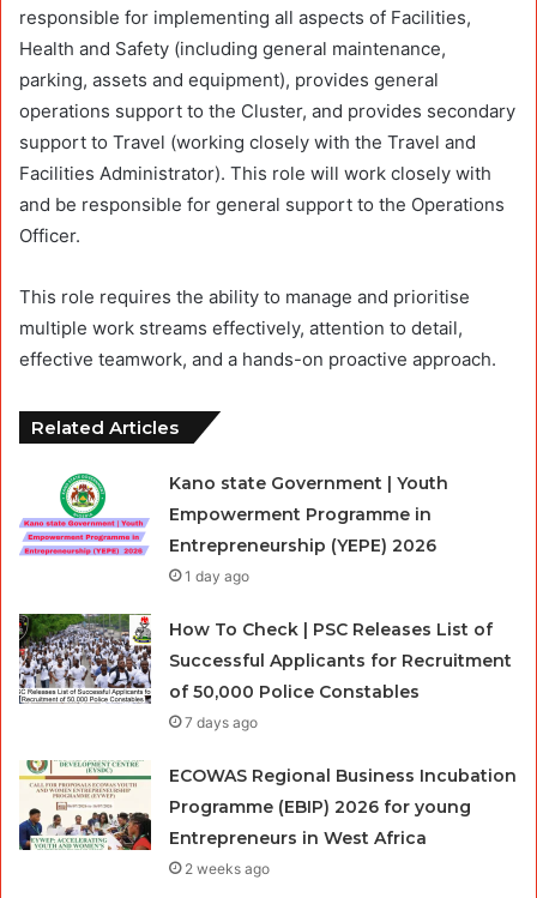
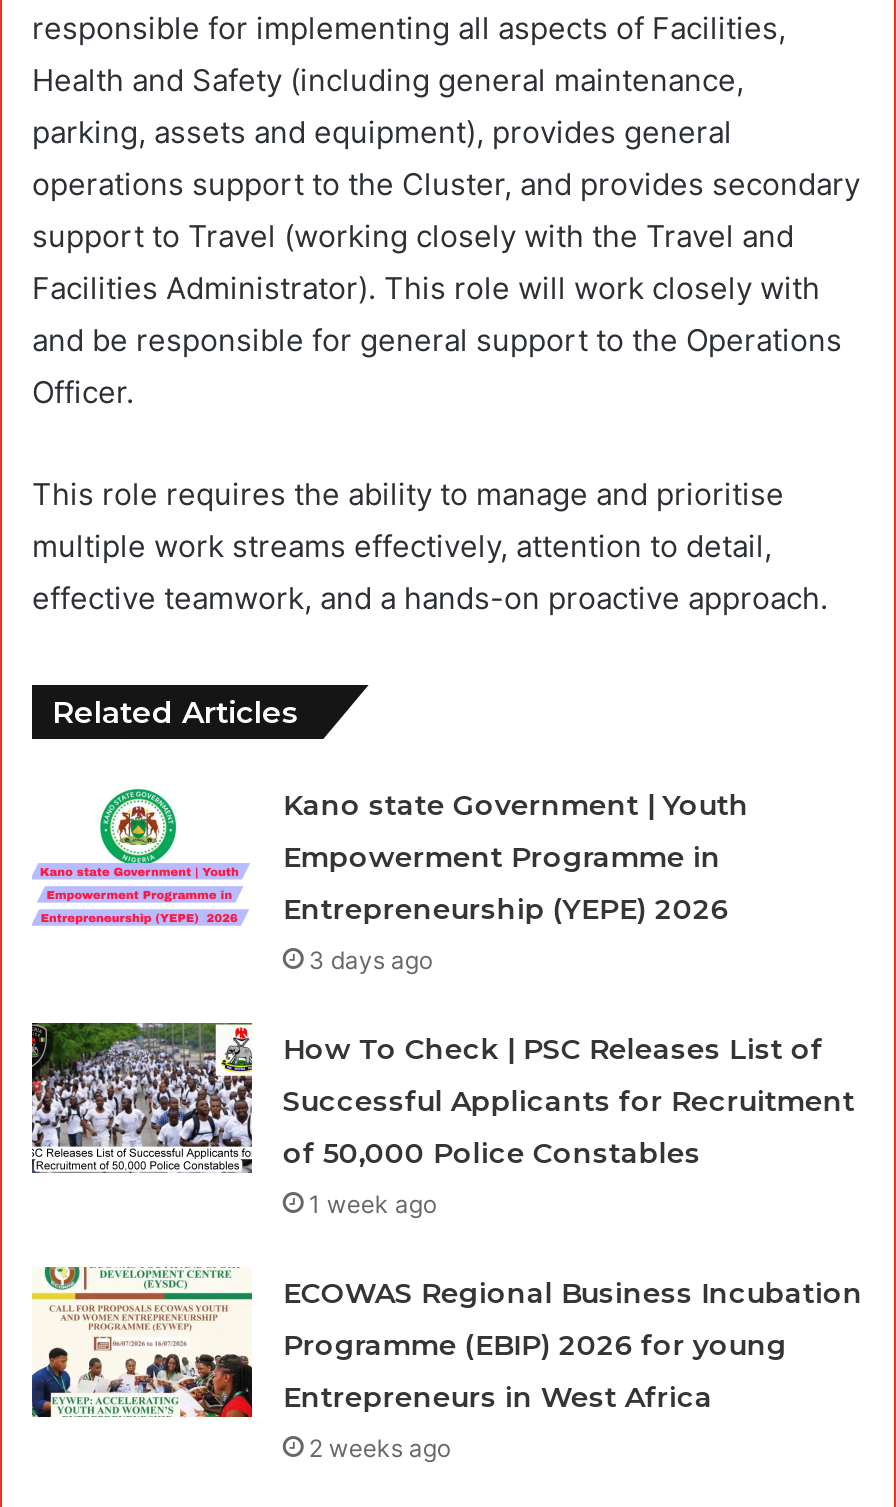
[185,567,250,585] 1 day ago -> [309,945,433,975] 3 days ago
[185,713,258,731] 7 days ago -> [309,1189,437,1219] 1 week ago

